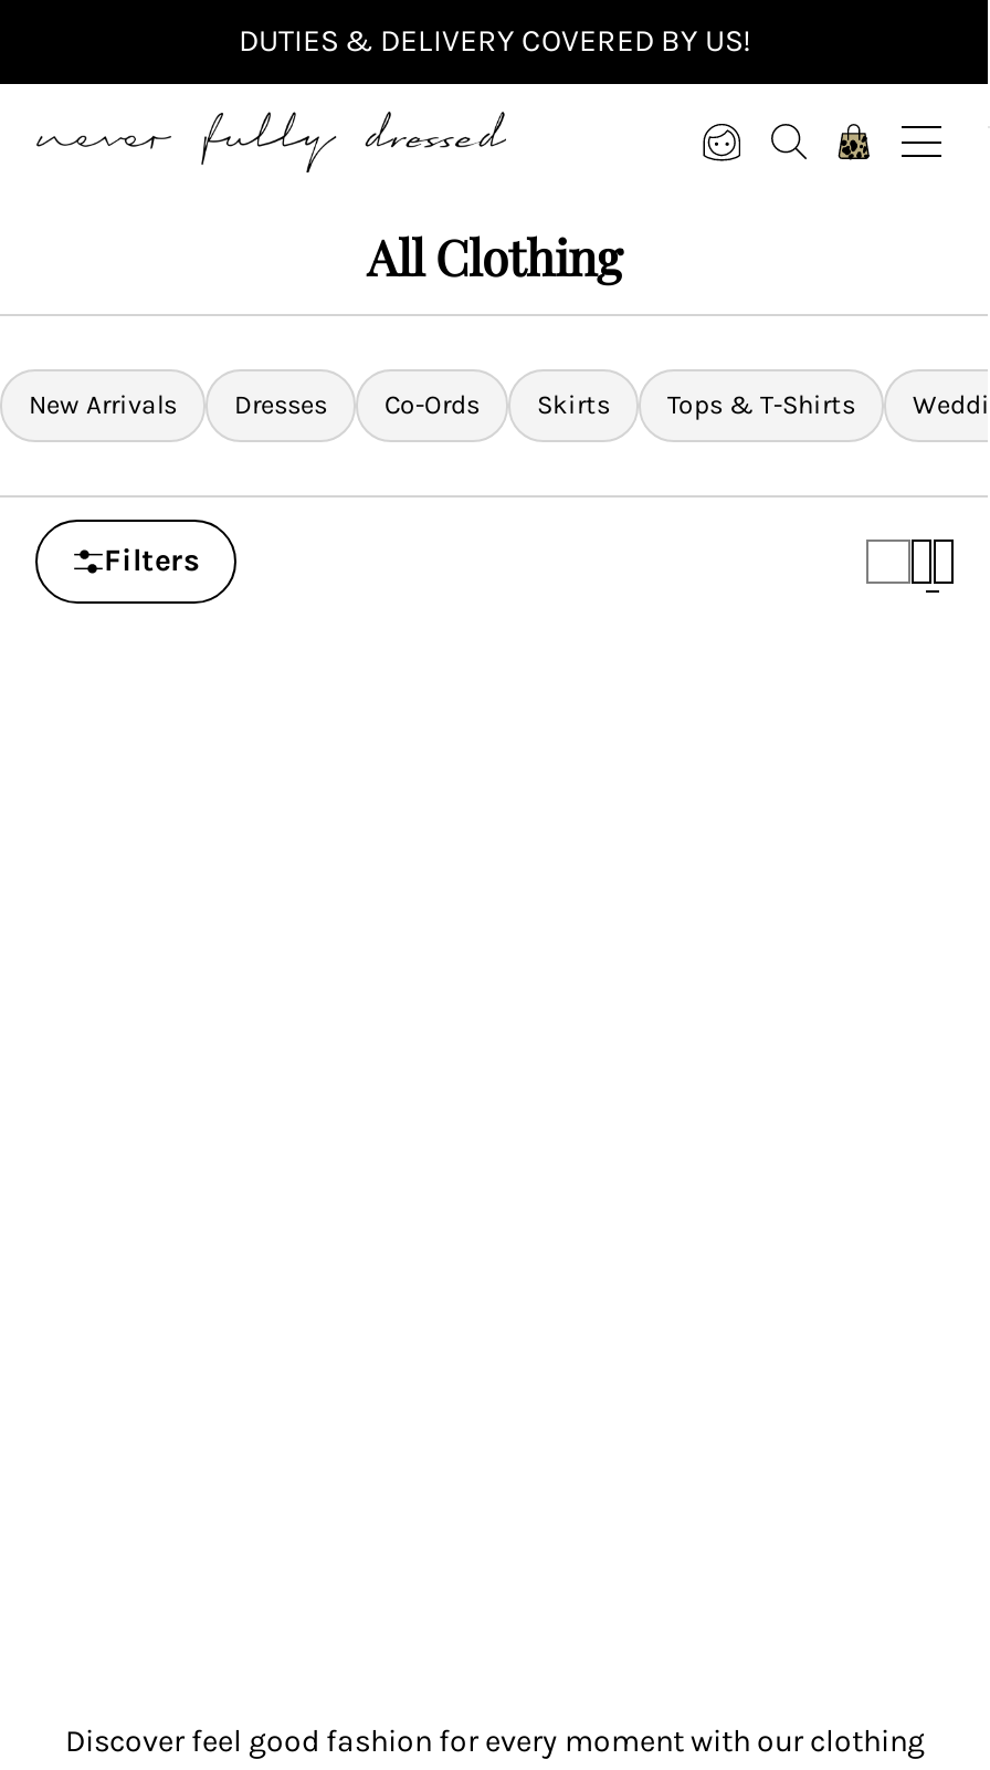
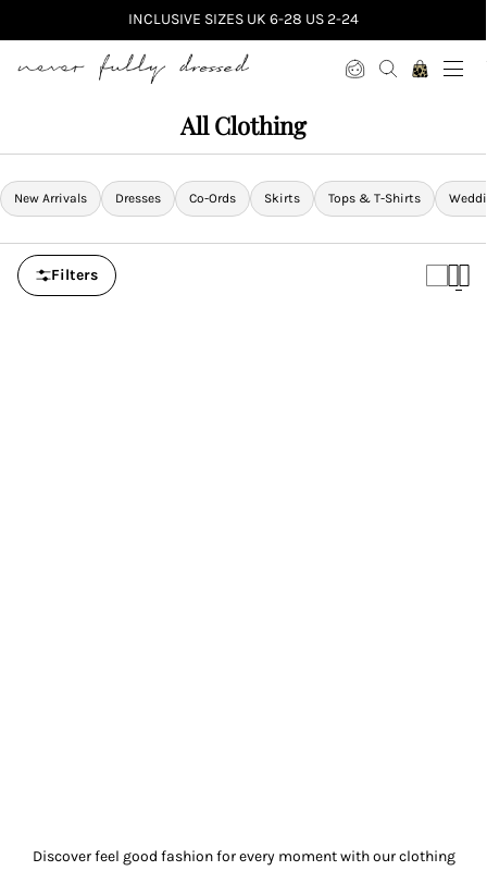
[239,22,751,60] DUTIES & DELIVERY COVERED BY US! -> [128,10,359,28] INCLUSIVE SIZES UK 6-28 US 2-24

